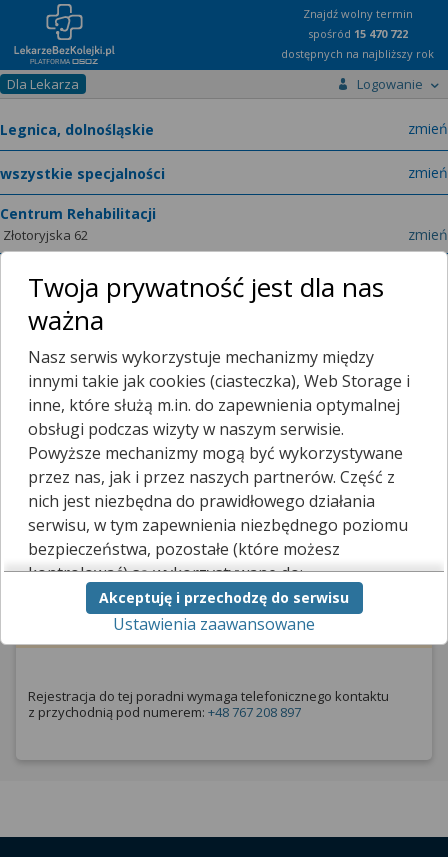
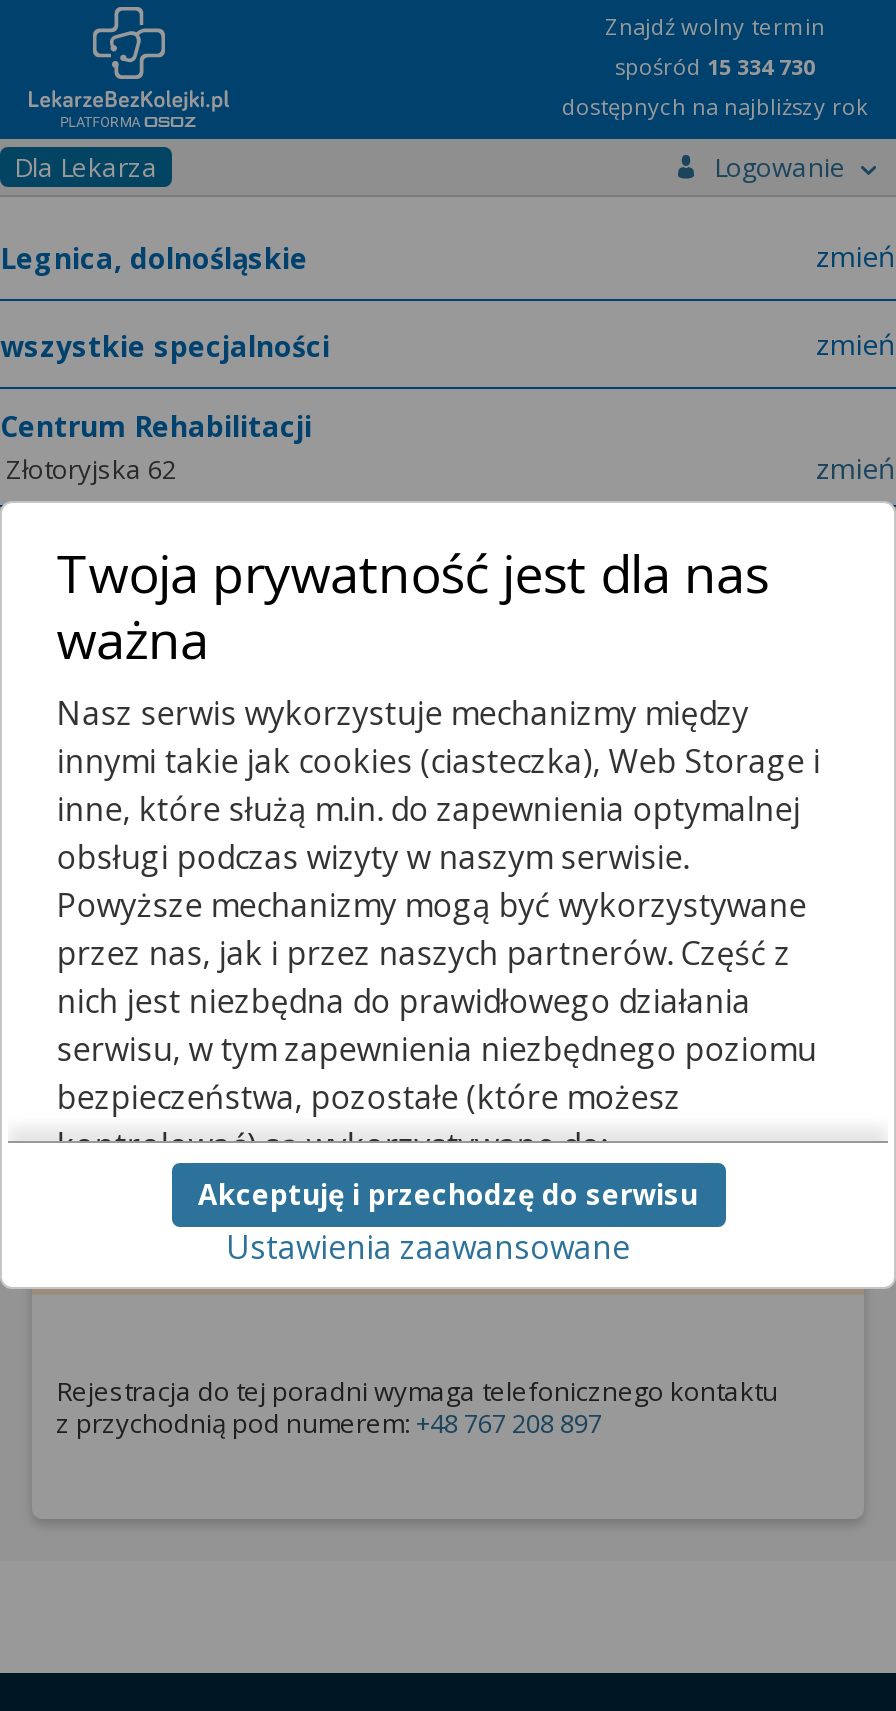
[307,26,407,41] spośród 15 470 722 -> [615,51,815,81] spośród 15 334 730

